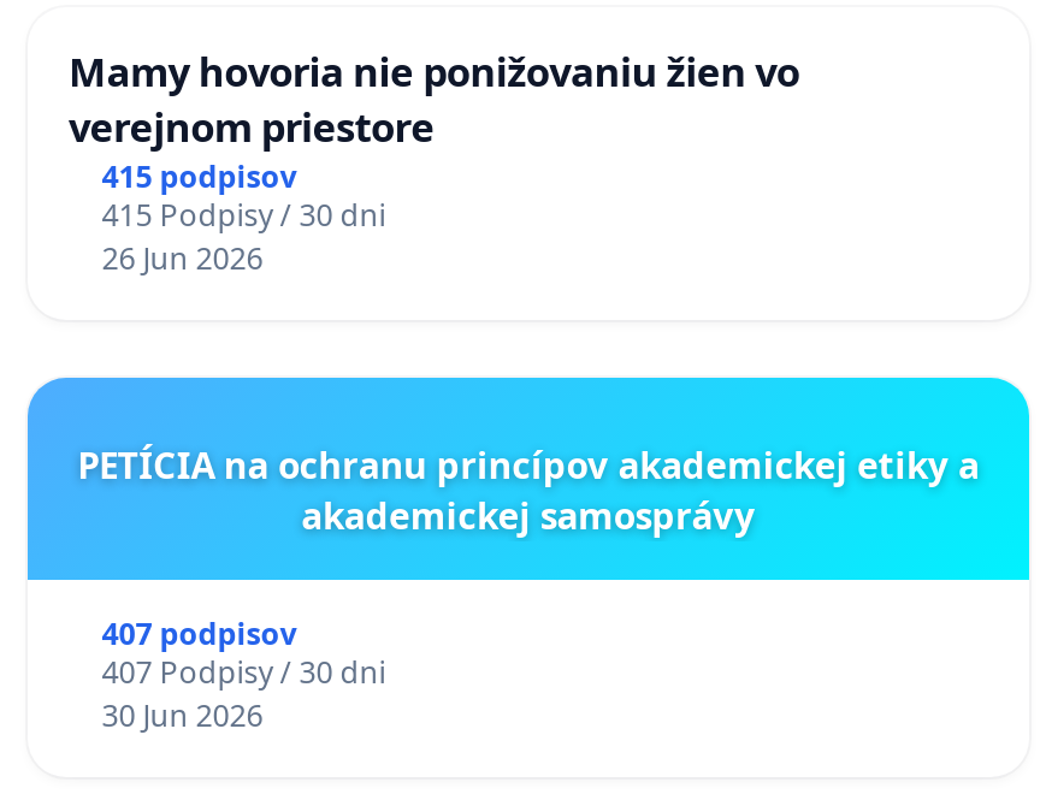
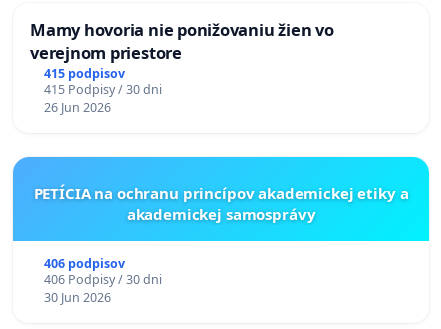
[102,614,297,655] 407 podpisov -> [44,255,125,272] 406 podpisov
[102,653,386,694] 407 Podpisy / 30 dni -> [44,271,162,288] 406 Podpisy / 30 dni

